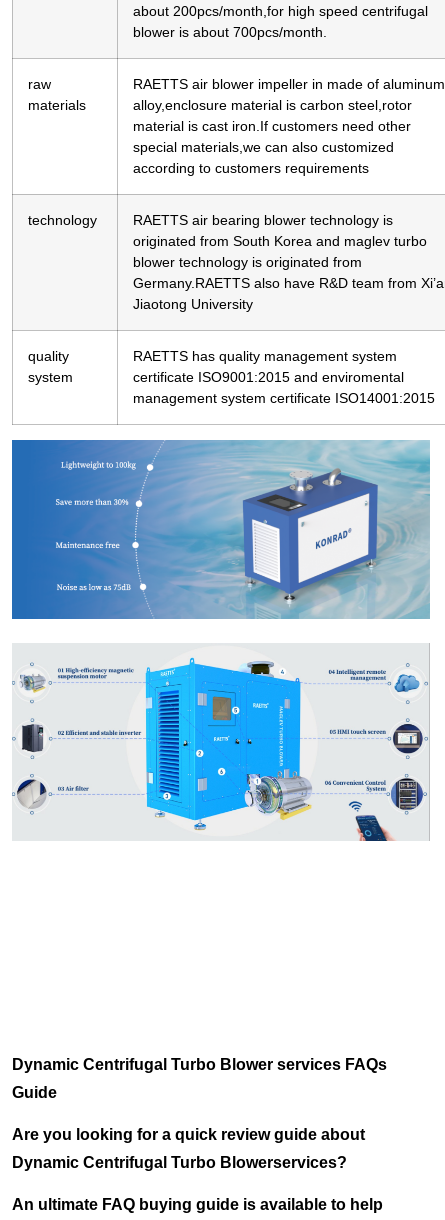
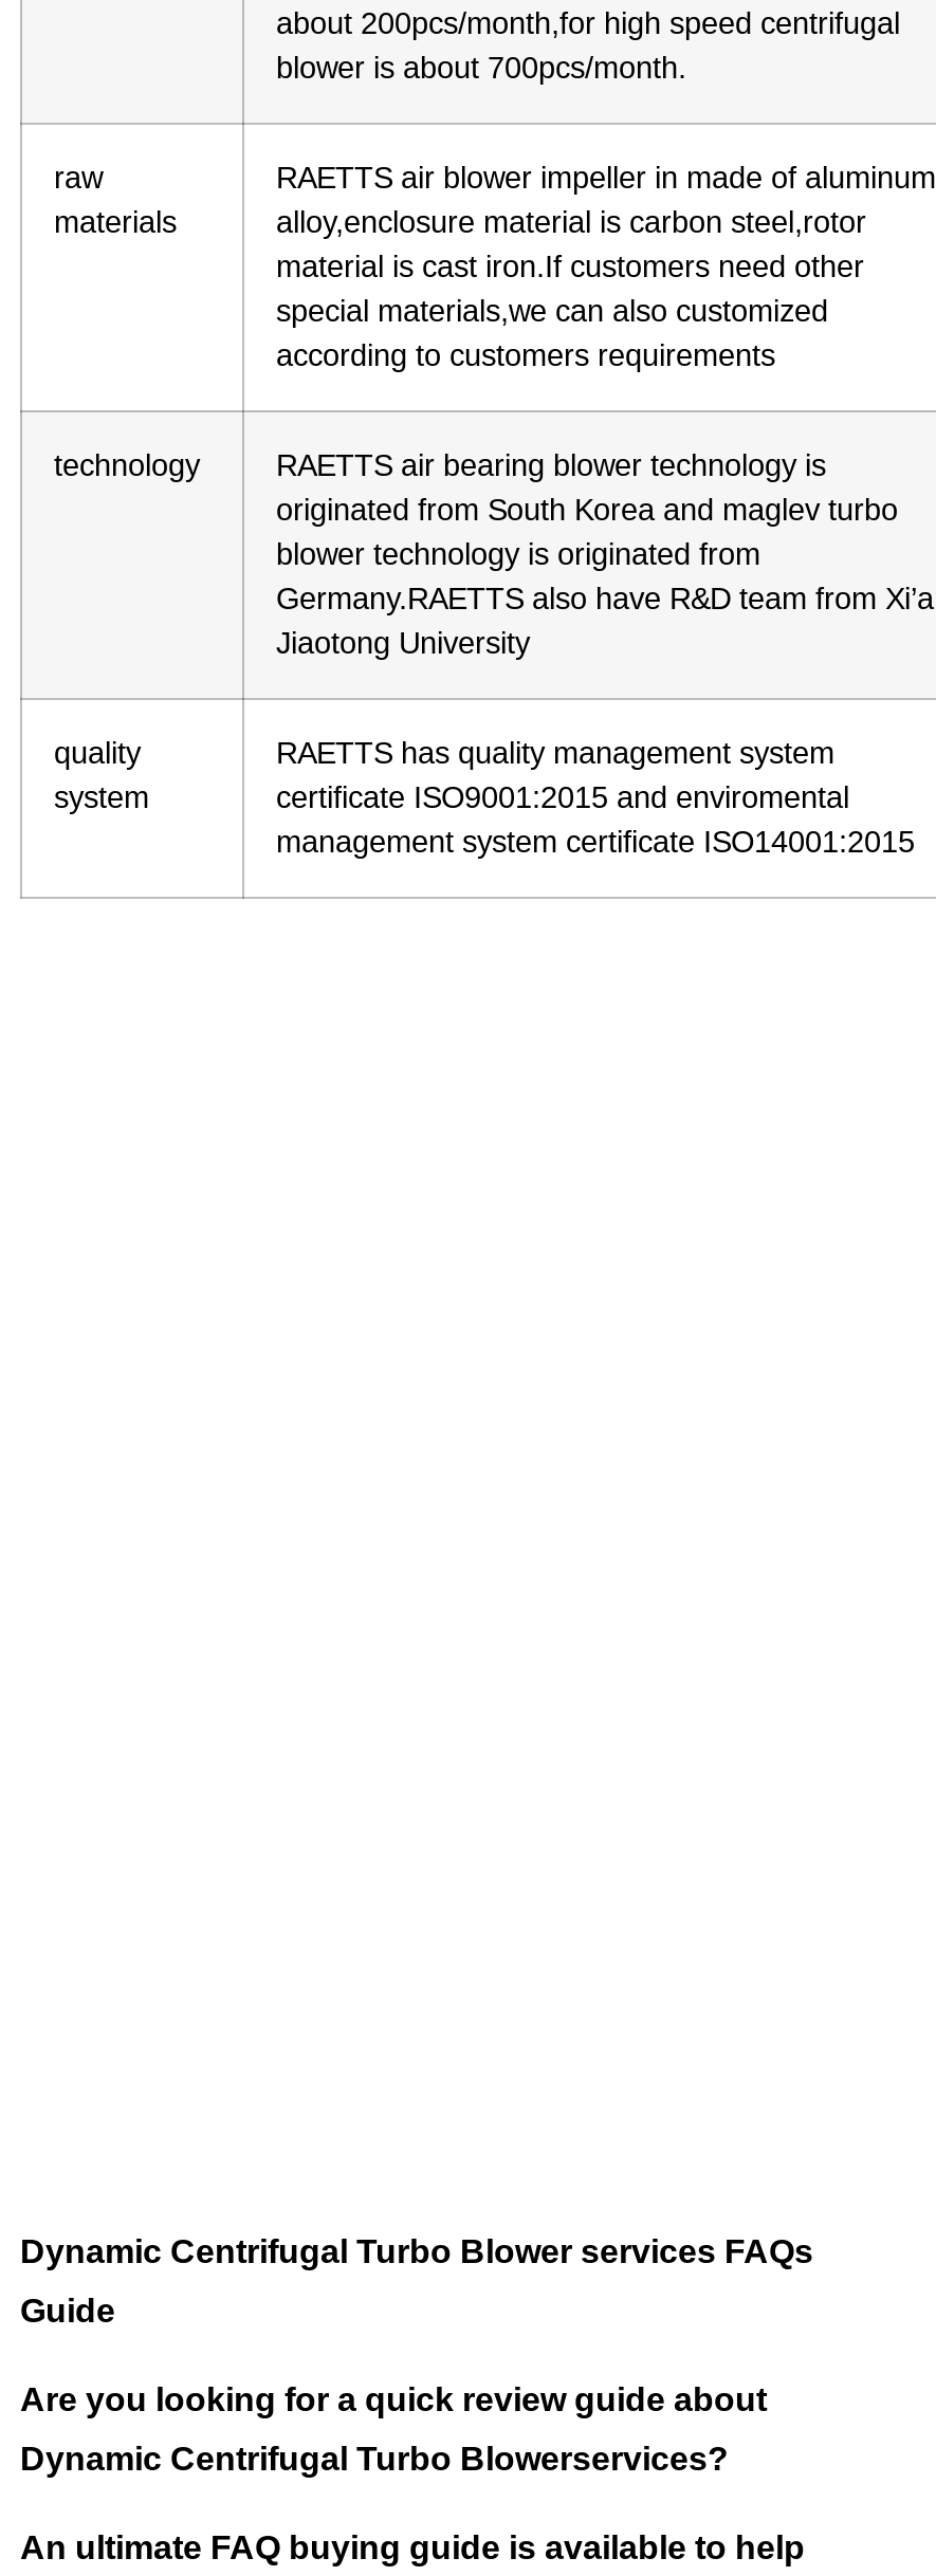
[11,439,431,620] [image] -> none
[11,644,430,842] [image] -> none

